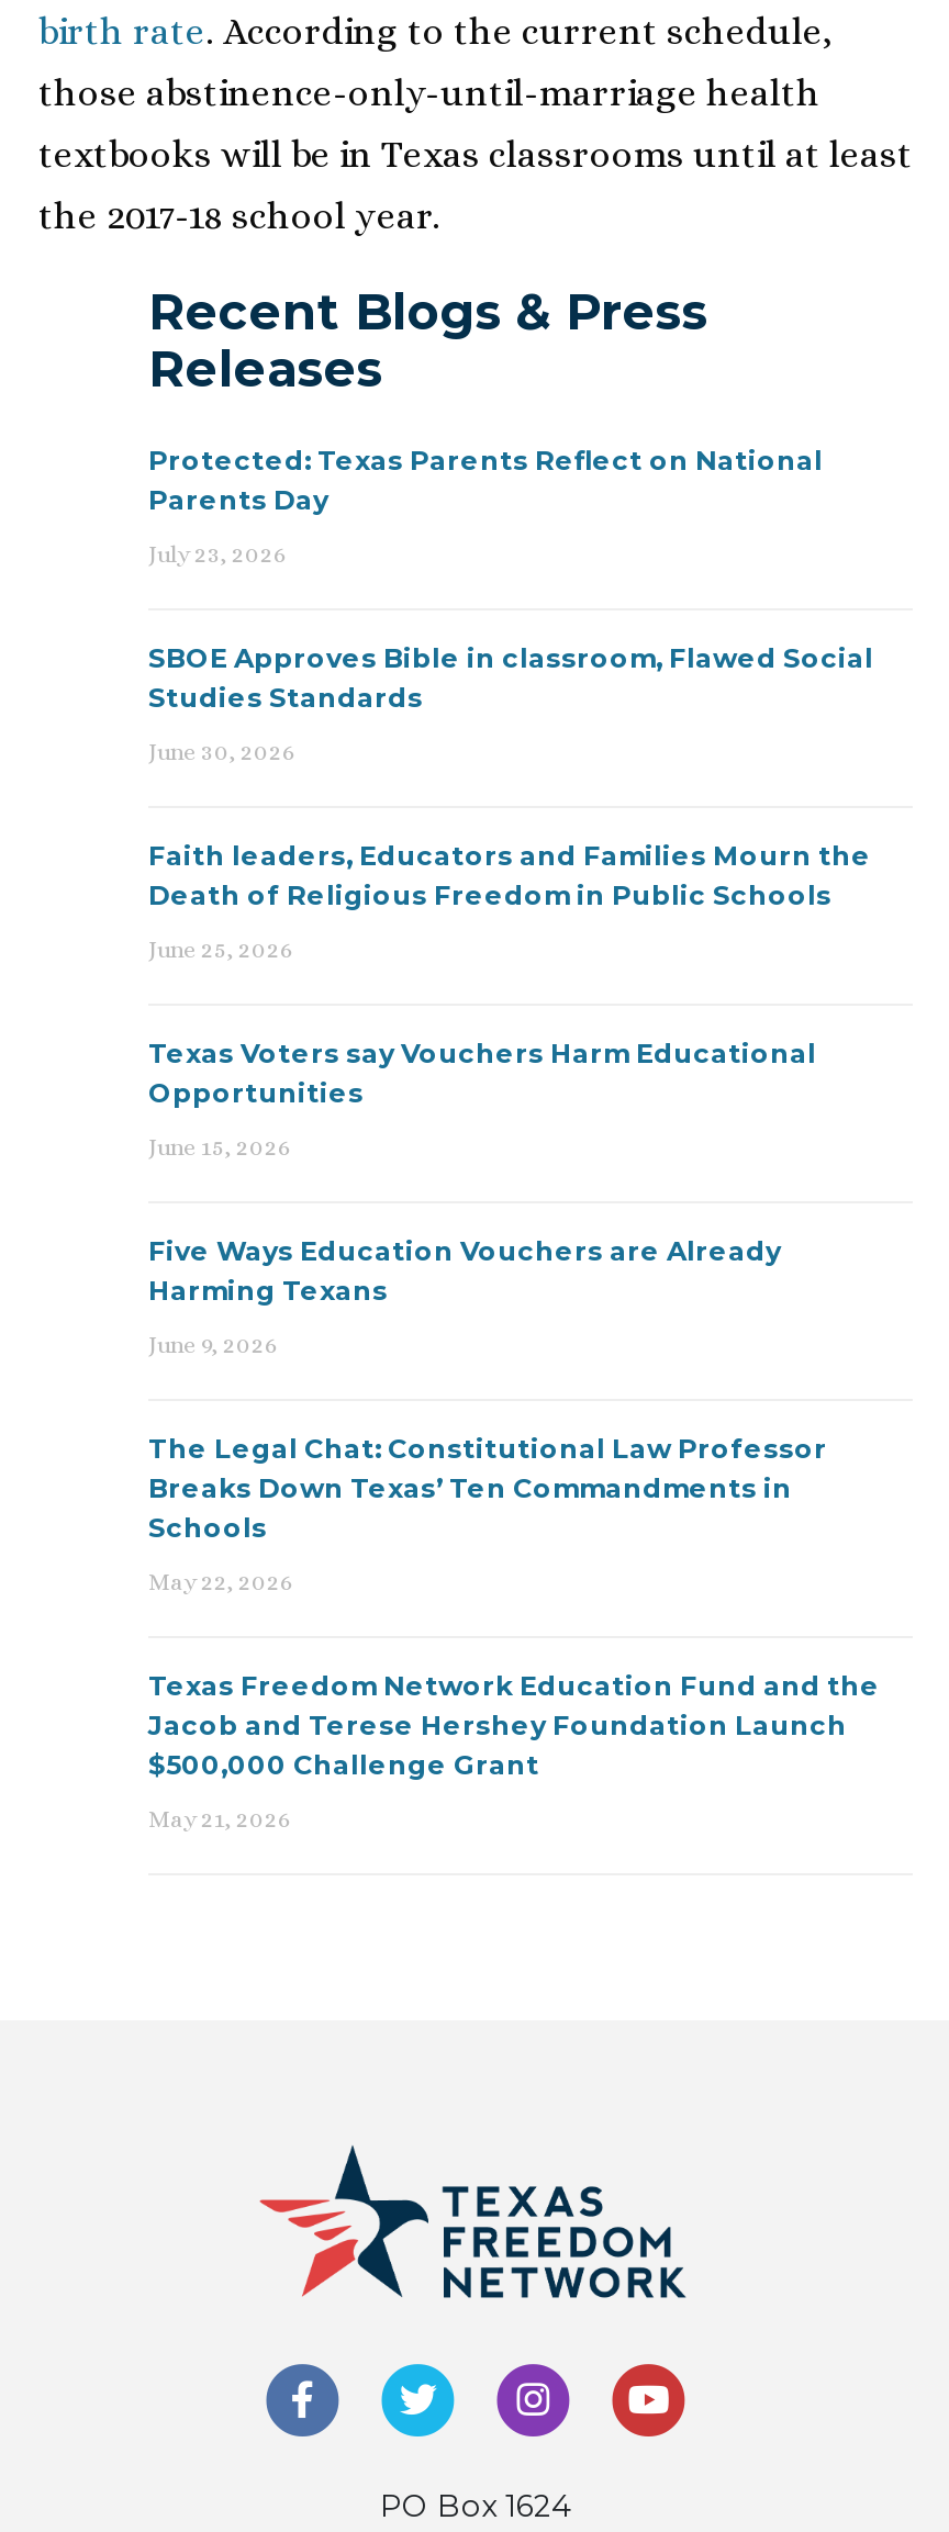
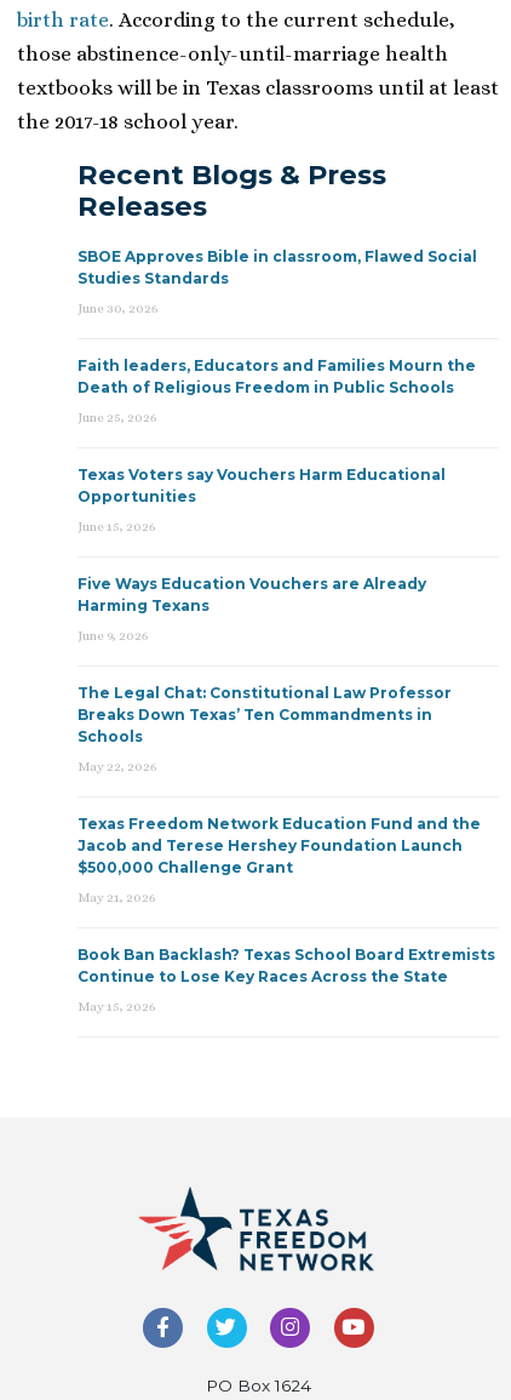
[148,443,823,568] Protected: Texas Parents Reflect on National | Parents Day | July 23, 2026 -> none
moved [148,641,880,1833] -> [77,247,481,905]: SBOE Approves Bible in classroom, Flawed Social | Studies Standards | June 30, 2026 | ... | $500,000 Challenge Grant | May 21, 2026
none -> [77,945,495,1014] Book Ban Backlash? Texas School Board Extremists | Continue to Lose Key Races Across the State | May 15, 2026

